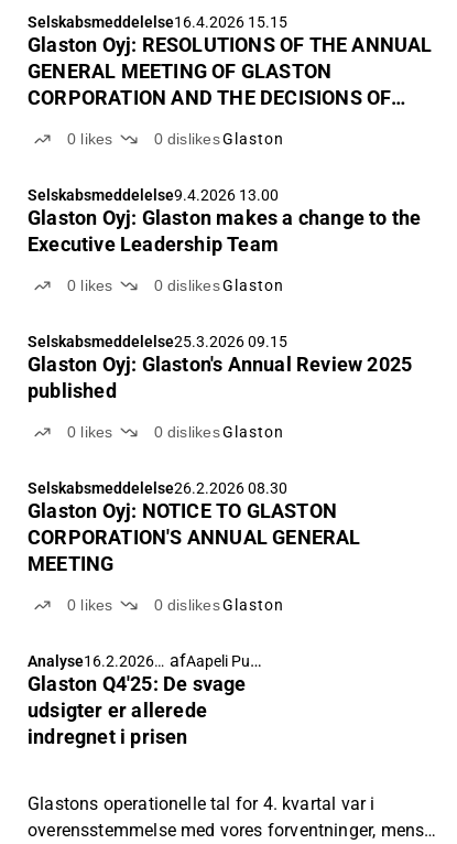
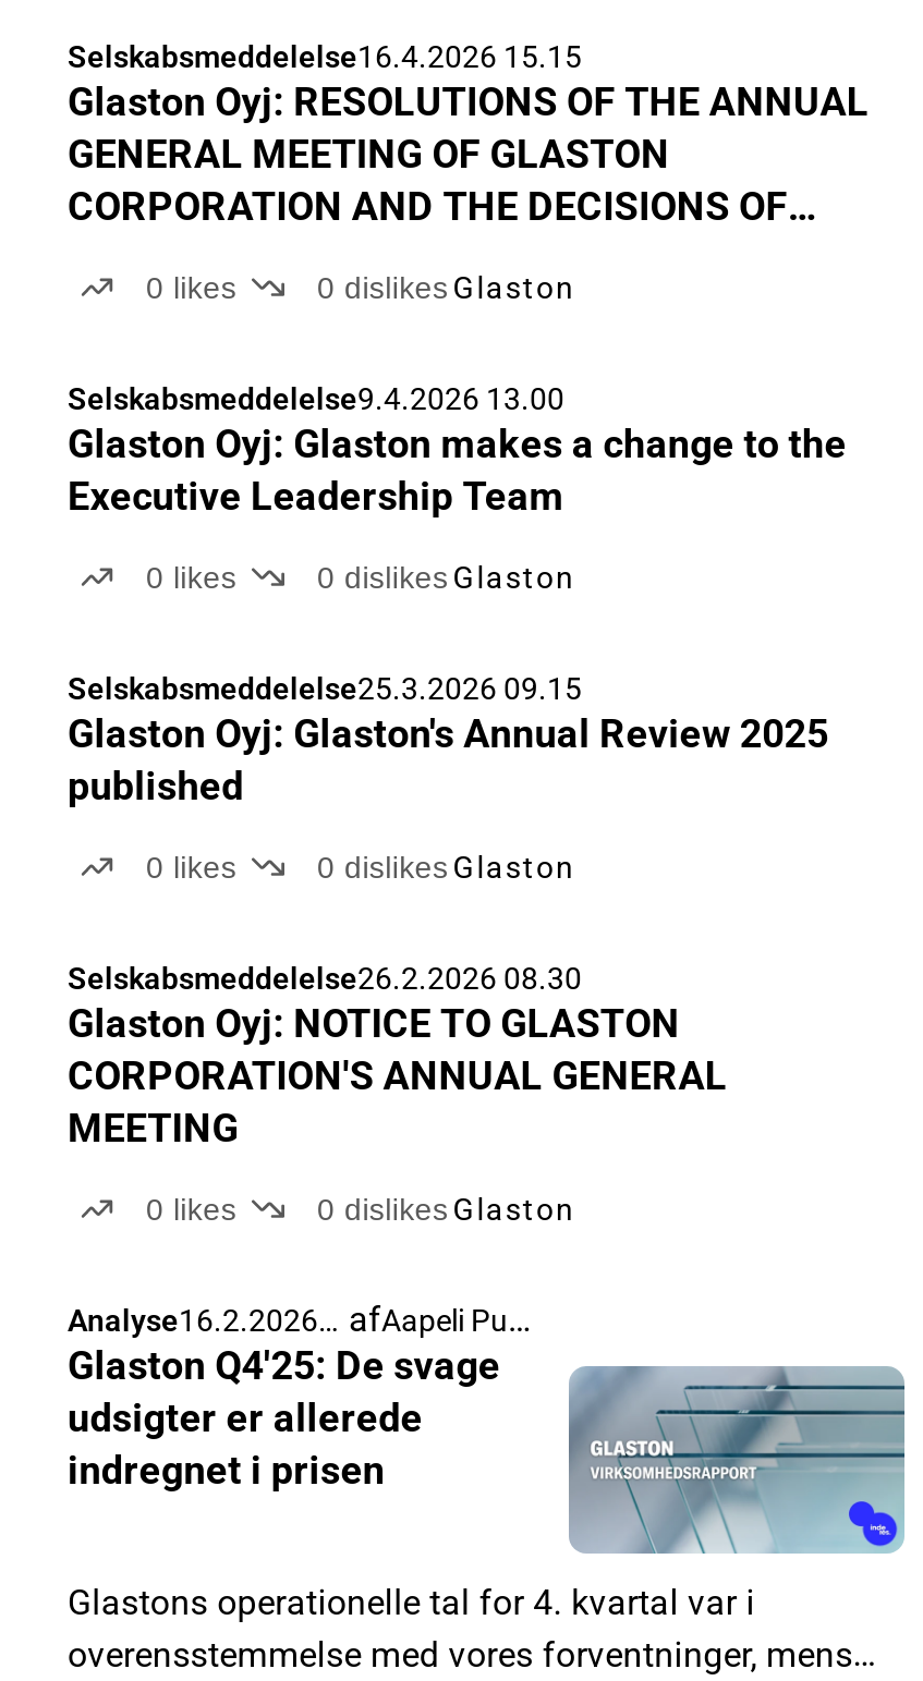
none -> [567,1363,907,1555] [image]

